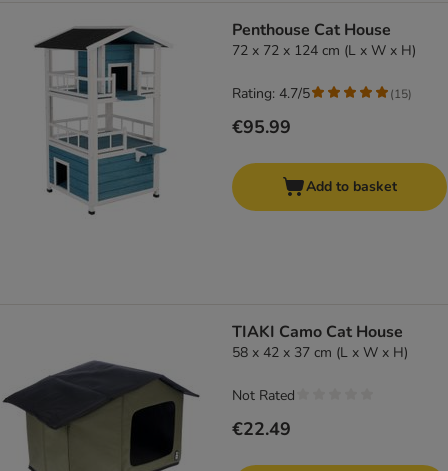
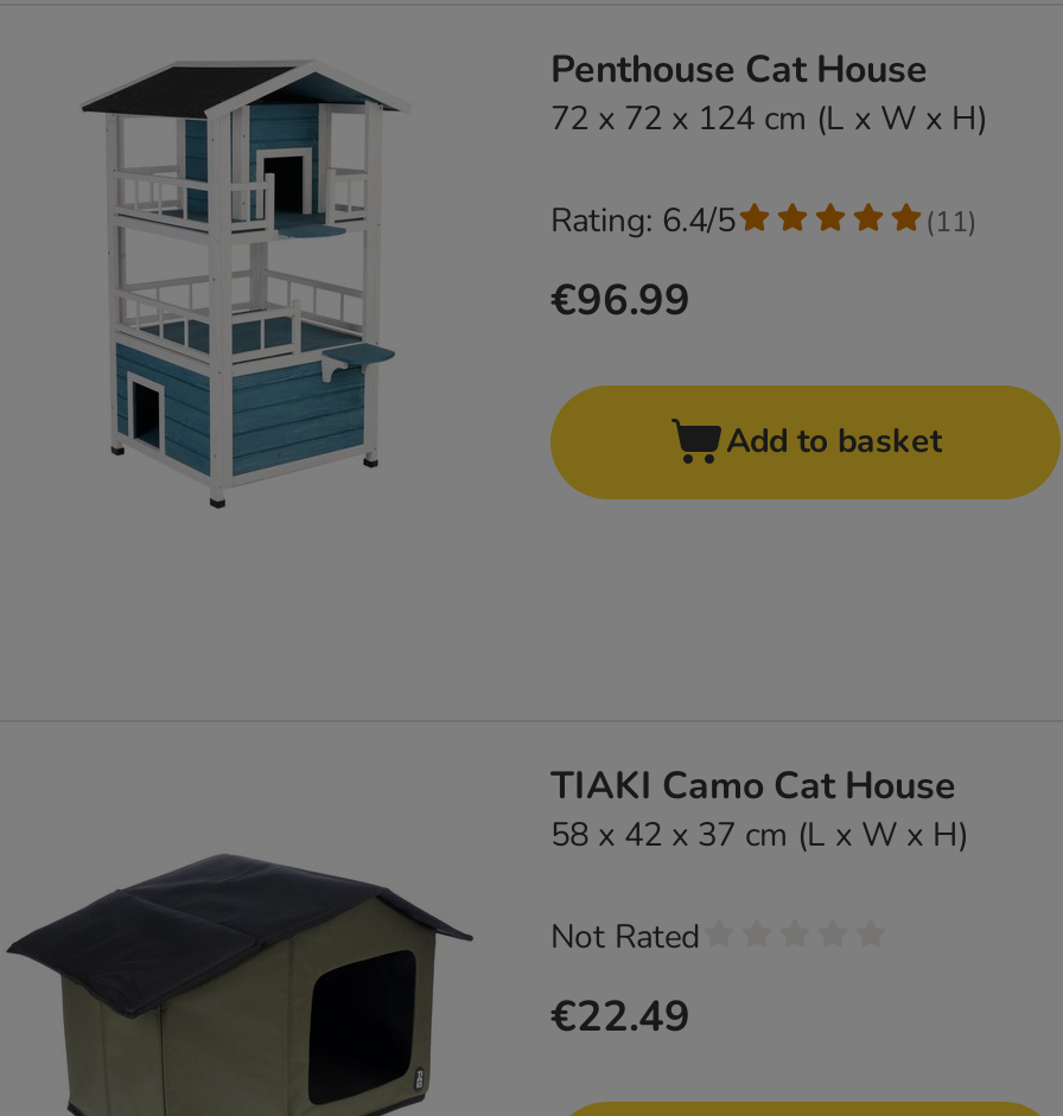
[232,84,310,103] Rating: 4.7/5 -> [550,198,736,243] Rating: 6.4/5
[390,86,412,102] (15) -> [925,202,978,240] (11)
[232,115,291,139] €95.99 -> [550,272,690,329] €96.99

